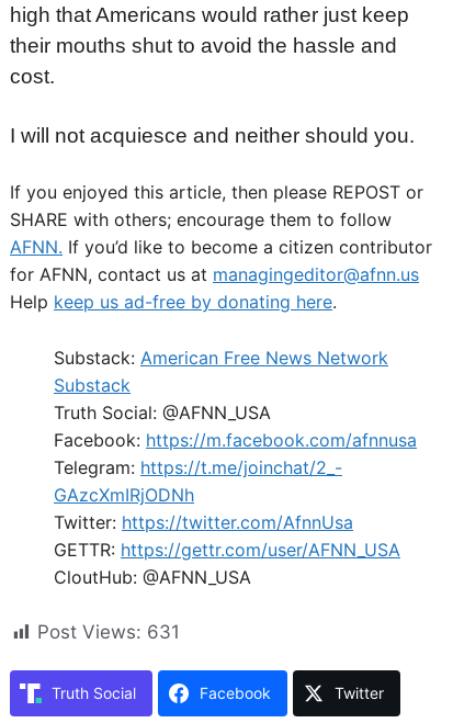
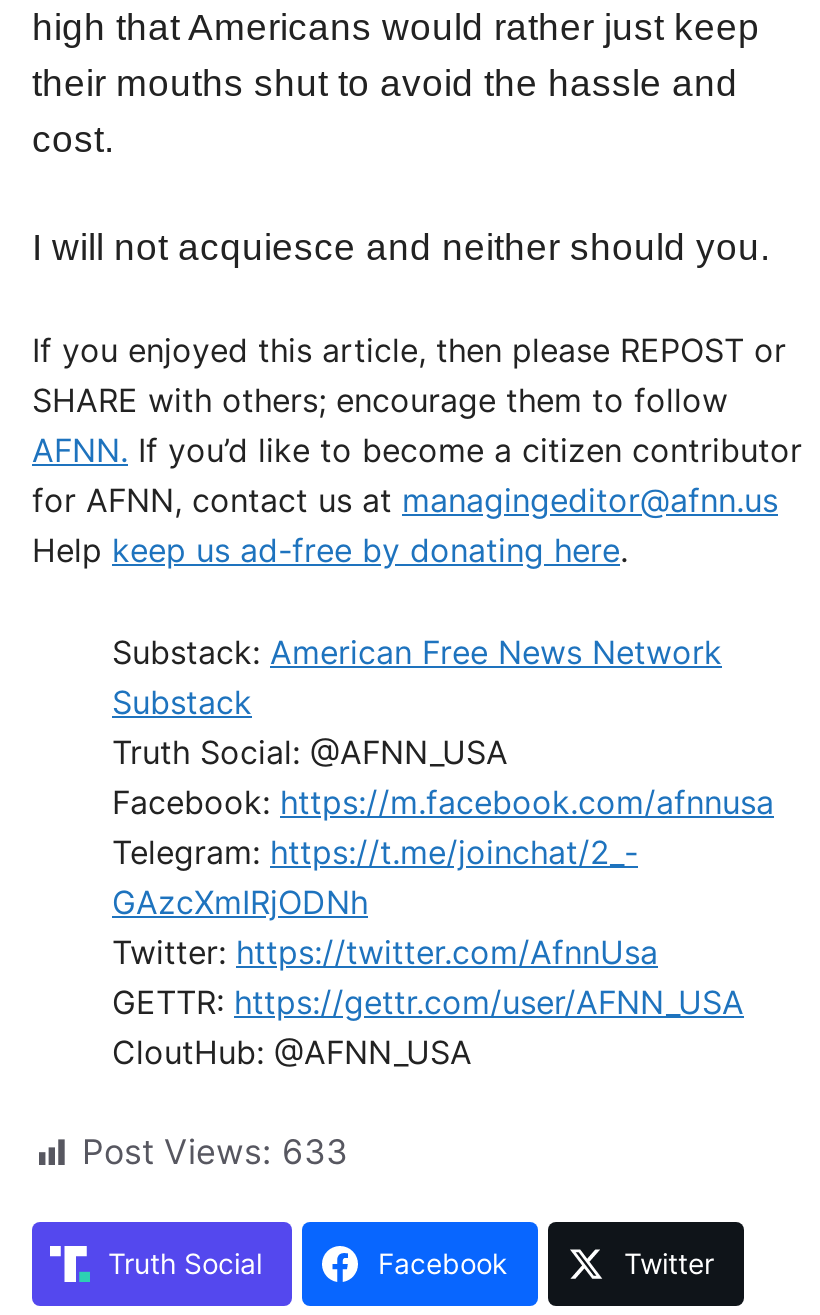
[37,621,180,643] Post Views: 631 -> [82,1133,348,1173] Post Views: 633

